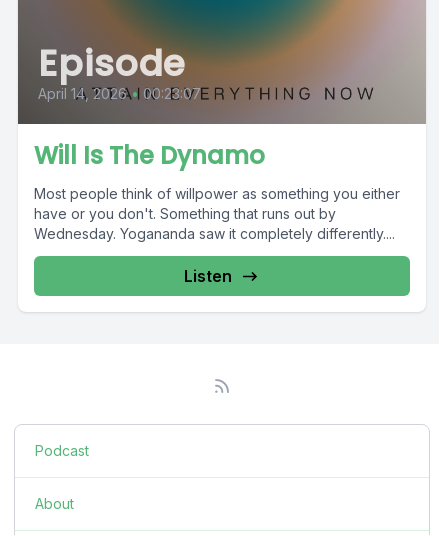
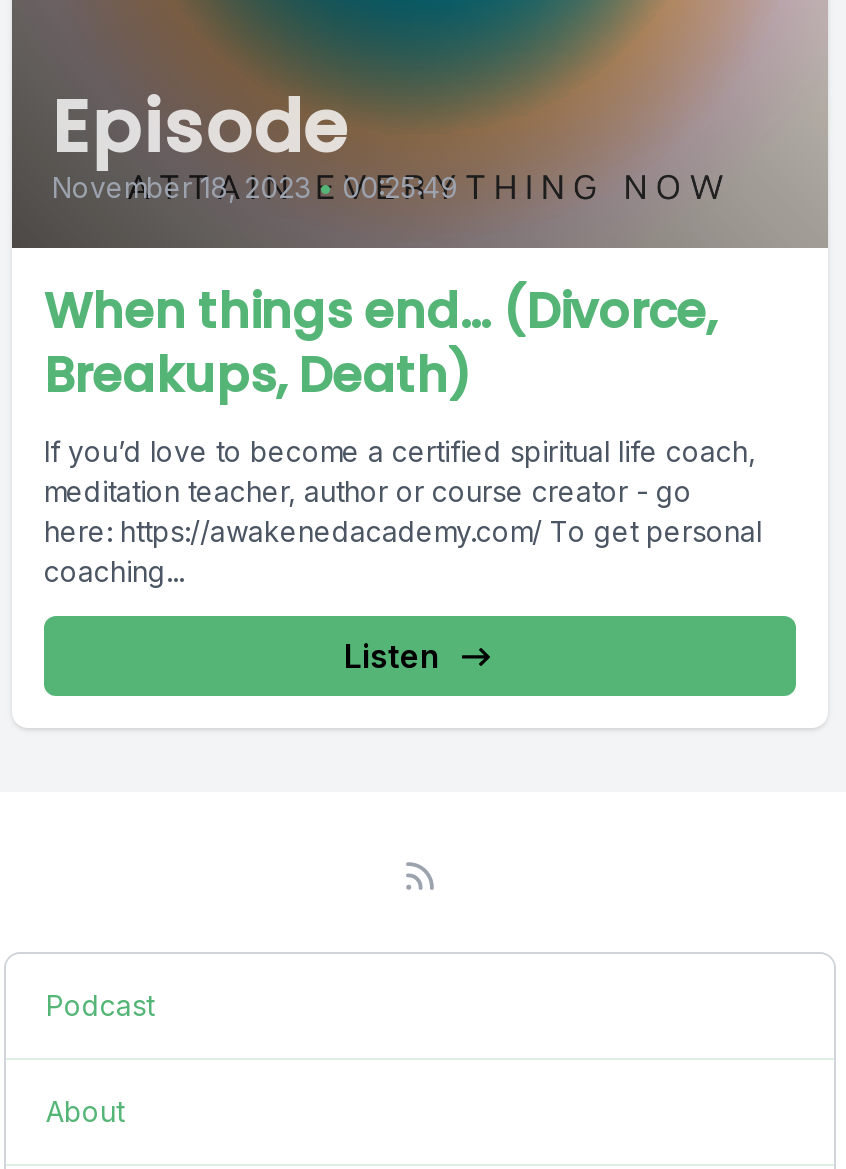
[38,85,201,102] April 14, 2026 • 00:23:07 -> [52,170,458,204] November 18, 2023 • 00:25:49
[34,139,400,242] Will Is The Dynamo | Most people think of willpower as something you either | have or you don't. Something that runs out by | Wednesday. Yogananda saw it completely differently.... -> [44,278,762,588] When things end... (Divorce, | Breakups, Death) | If you’d love to become a certified spiritual life coach, | meditation teacher, author or course creator - go | here: https://awakenedacademy.com/ To get personal | coaching...

